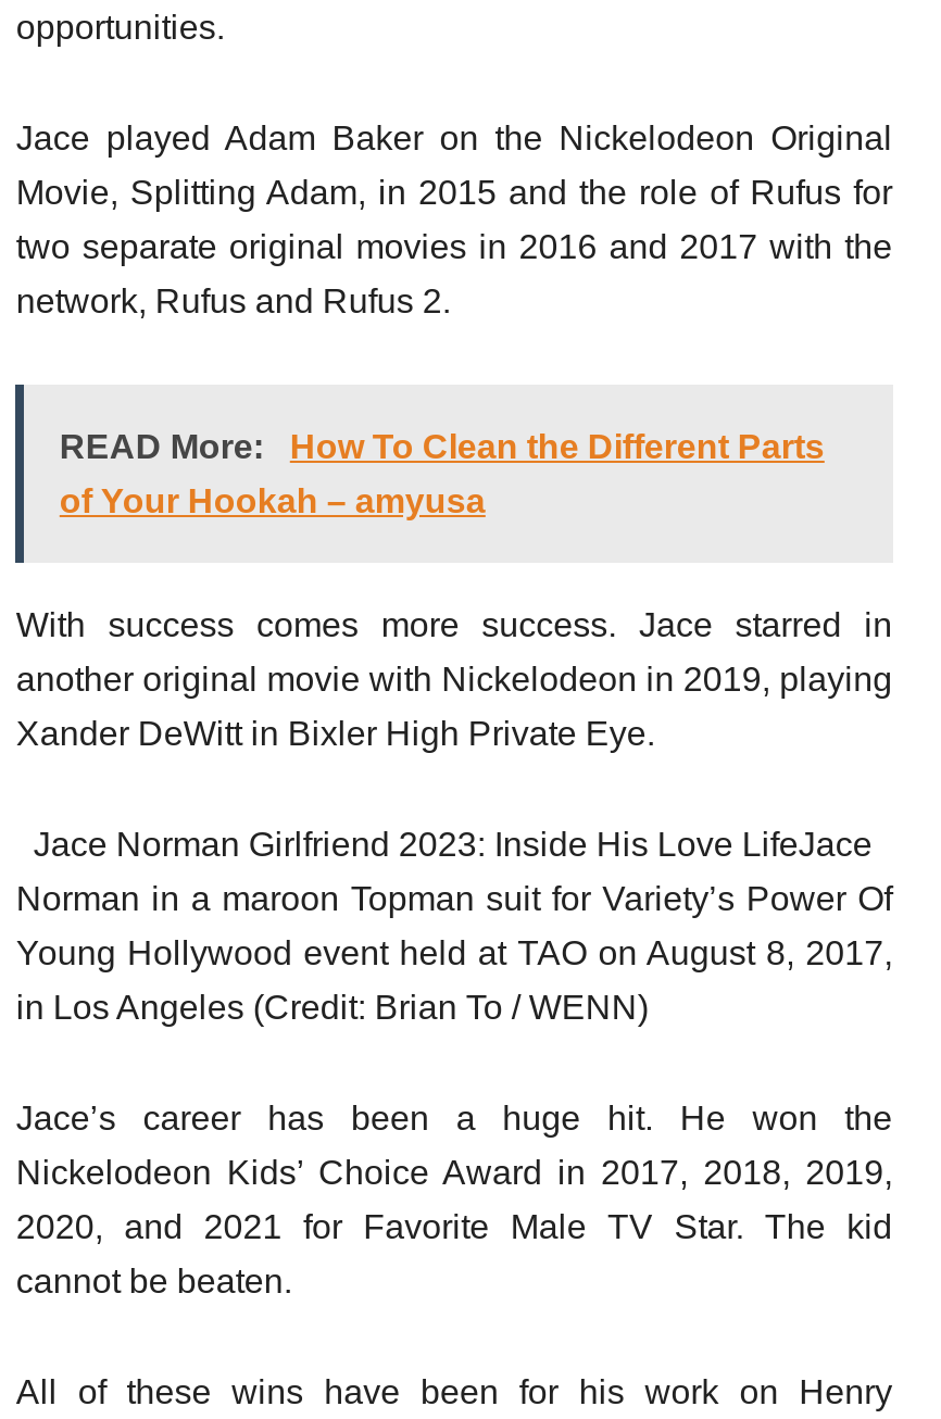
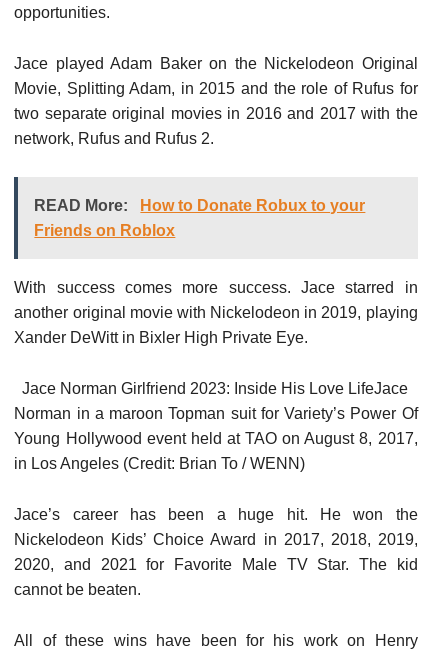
[60,428,825,465] READ More: How To Clean the Different Parts -> [34,197,365,214] READ More: How to Donate Robux to your
[60,482,485,519] of Your Hookah – amyusa -> [34,222,175,239] Friends on Roblox

